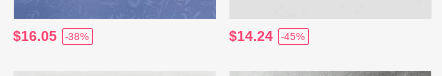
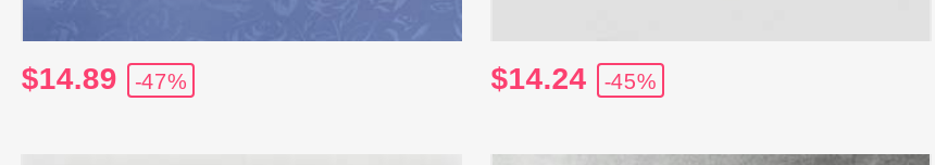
[13,28,89,44] $16.05 | -38% -> [21,61,187,96] $14.89 | -47%

